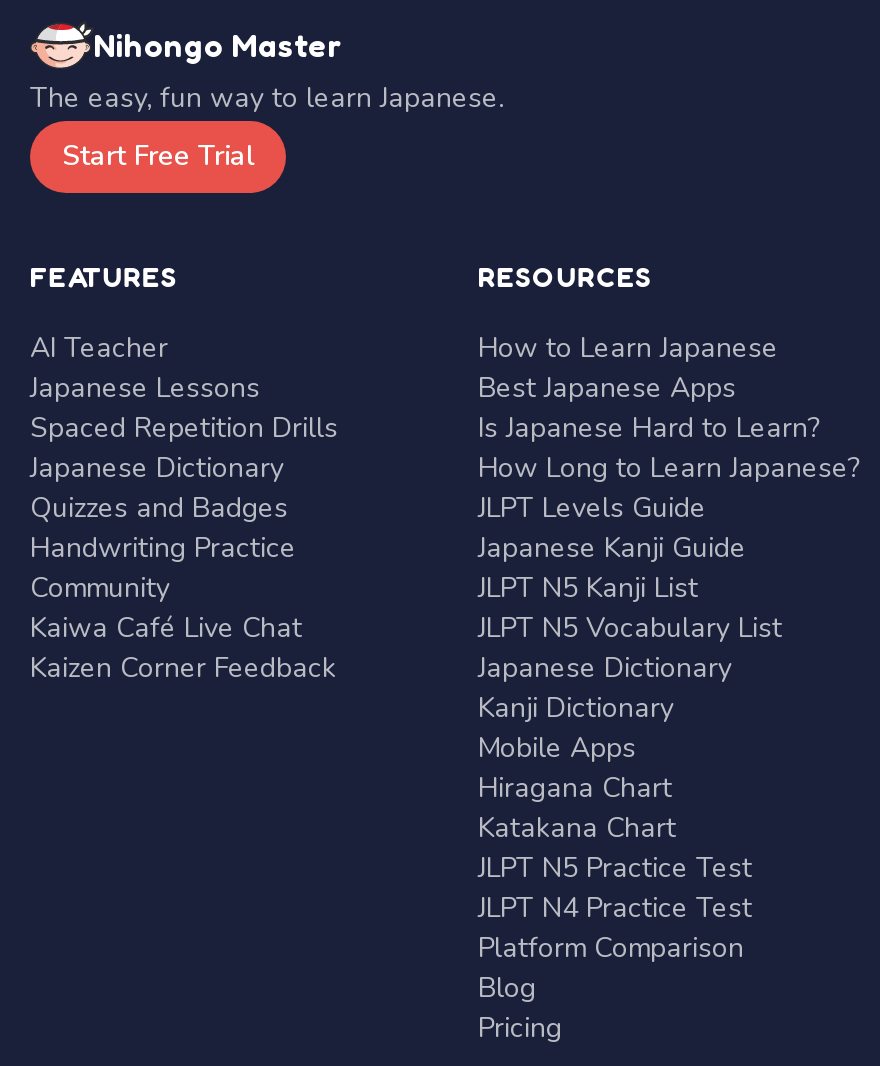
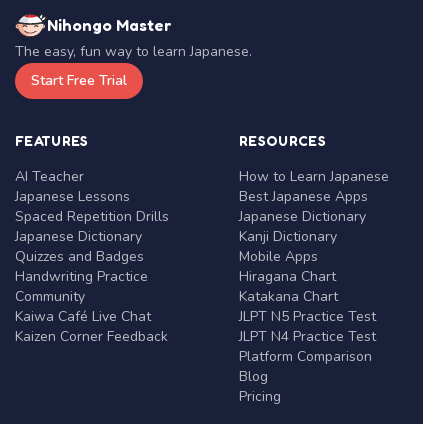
[478,409,860,647] Is Japanese Hard to Learn? | How Long to Learn Japanese? | JLPT Levels Guide | Japanese Kanji Guide | JLPT N5 Kanji List | JLPT N5 Vocabulary List -> none

